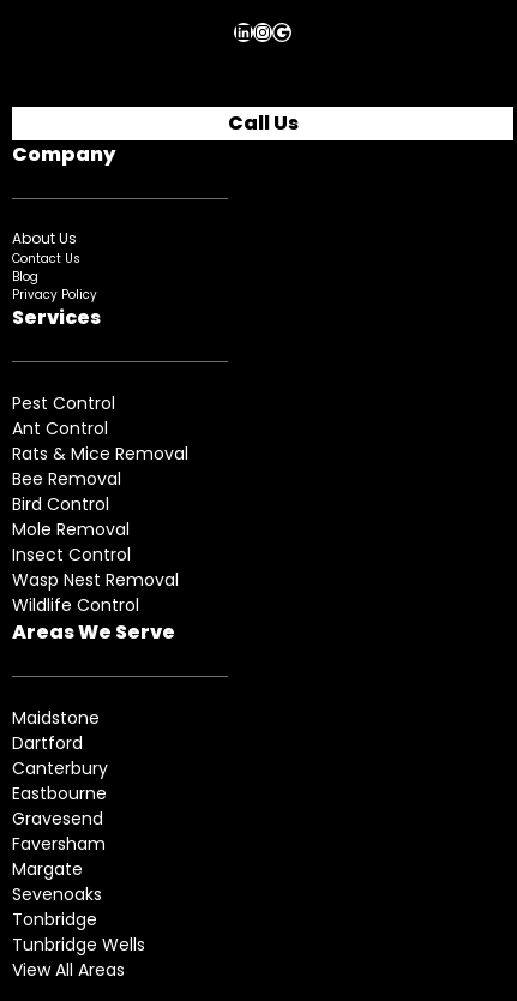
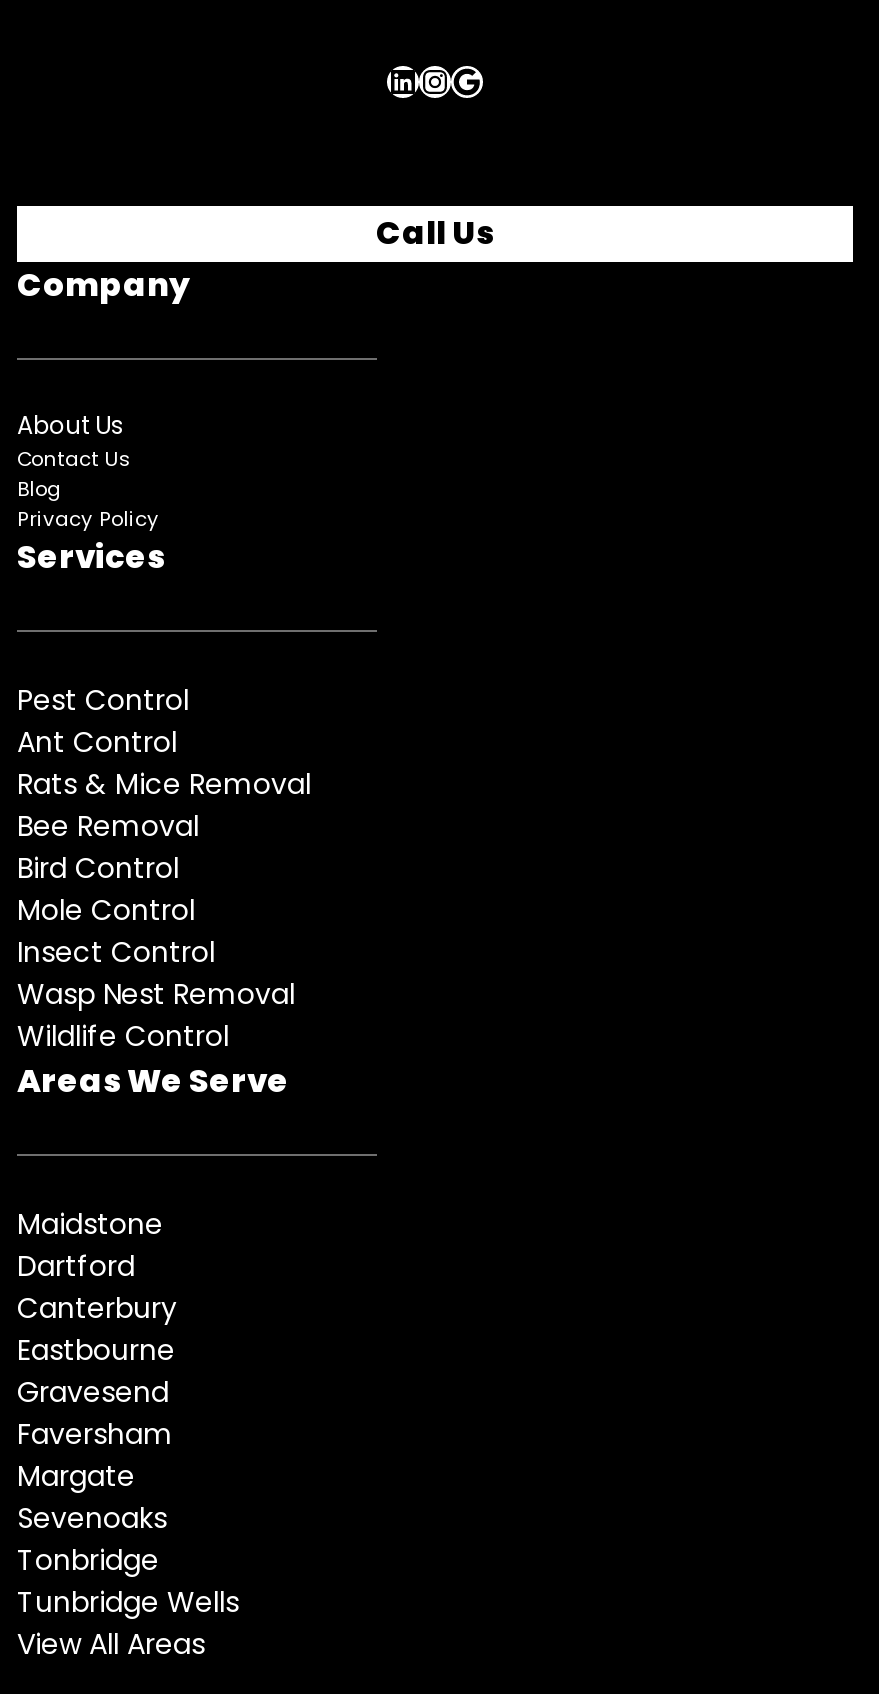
[12,518,130,542] Mole Removal -> [17,891,195,931] Mole Control

